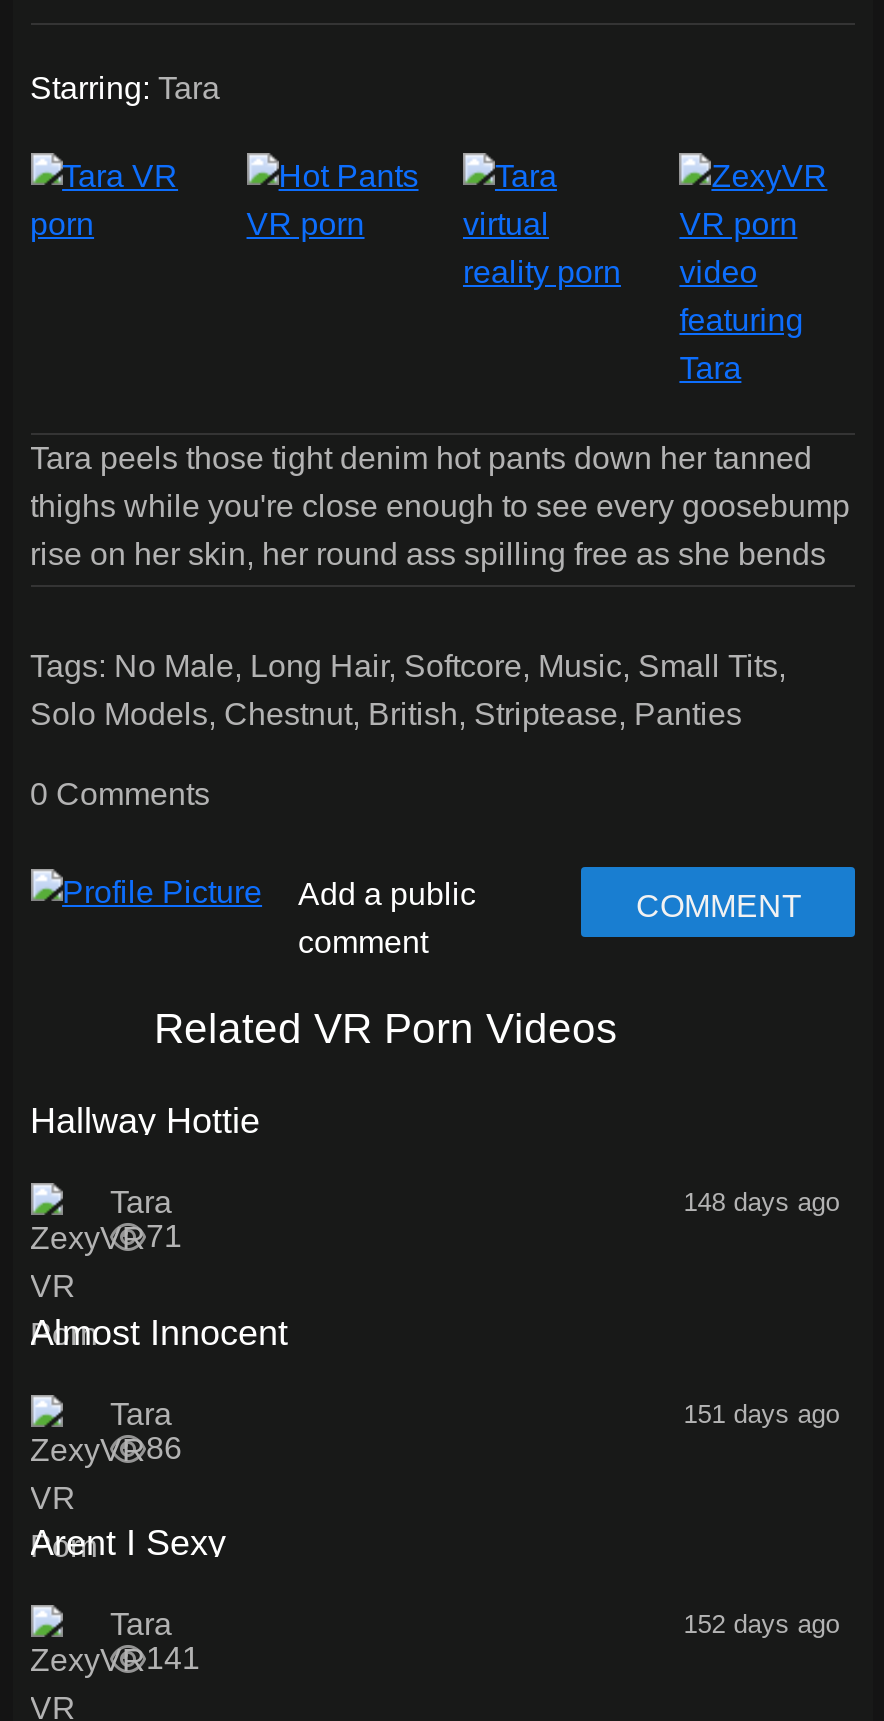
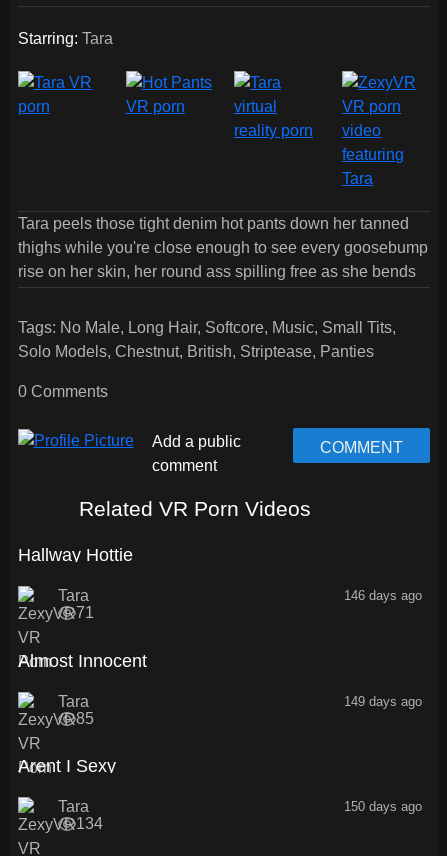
[683,1187,839,1217] 148 days ago -> [344,588,422,603] 146 days ago
[683,1398,839,1428] 151 days ago -> [344,694,422,709] 149 days ago
[146,1430,182,1464] 86 -> [75,710,93,727] 85
[683,1610,839,1640] 152 days ago -> [344,799,422,814] 150 days ago
[146,1642,200,1676] 141 -> [75,815,102,832] 134

